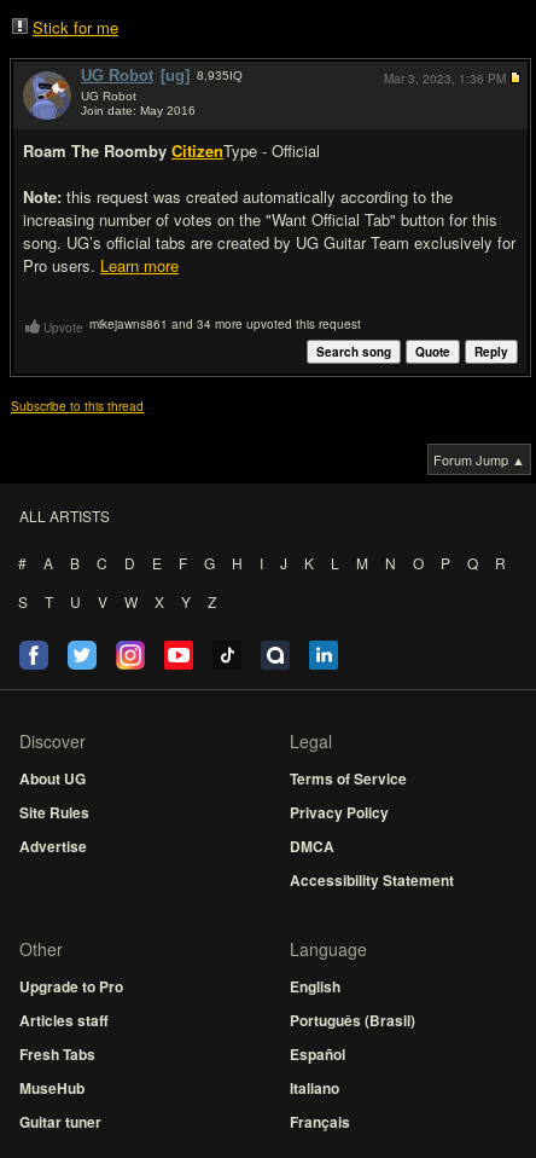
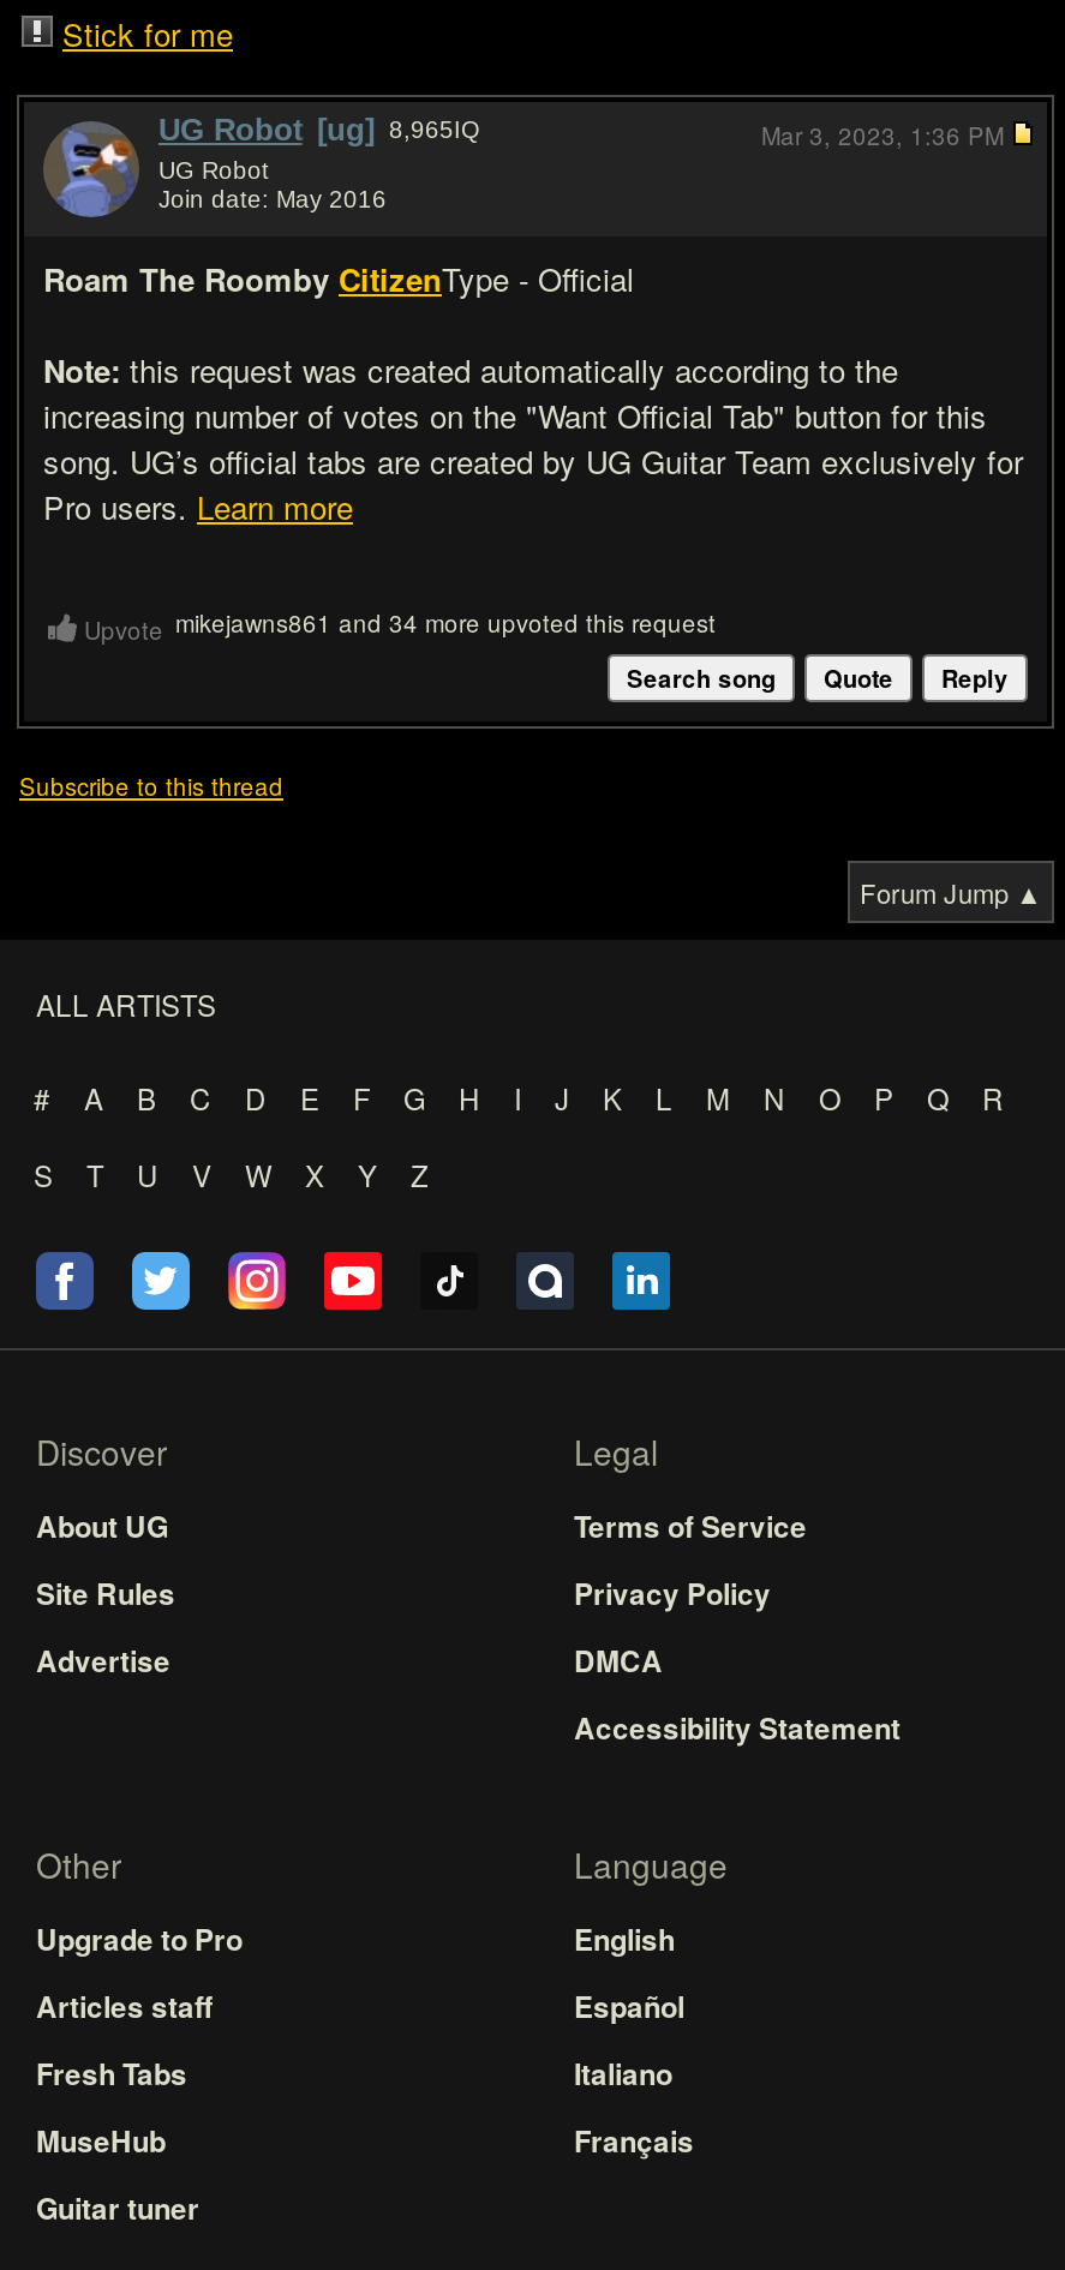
[81,66,243,85] UG Robot [ug] 8,935IQ -> [158,112,480,148] UG Robot [ug] 8,965IQ
[290,1009,415,1031] Português (Brasil) -> none
moved [290,1043,350,1133] -> [574,1984,694,2162]: Español | Italiano | Français

